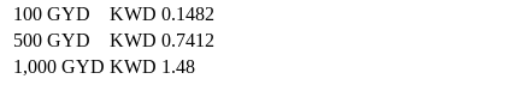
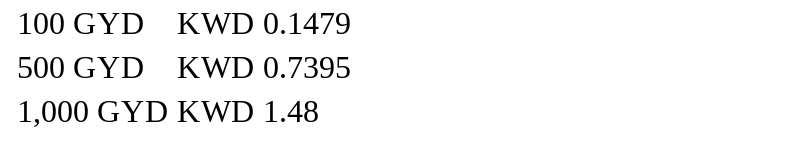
[13,4,214,24] 100 GYD KWD 0.1482 -> [17,6,351,40] 100 GYD KWD 0.1479
[13,30,214,51] 500 GYD KWD 0.7412 -> [17,50,351,84] 500 GYD KWD 0.7395

